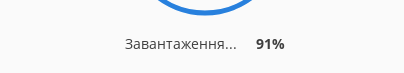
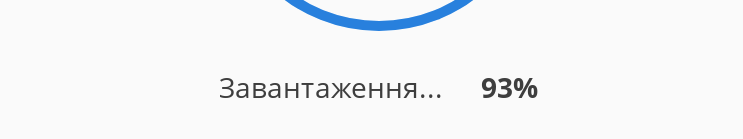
[125,33,285,52] Завантаження... 91% -> [219,67,539,105] Завантаження... 93%

